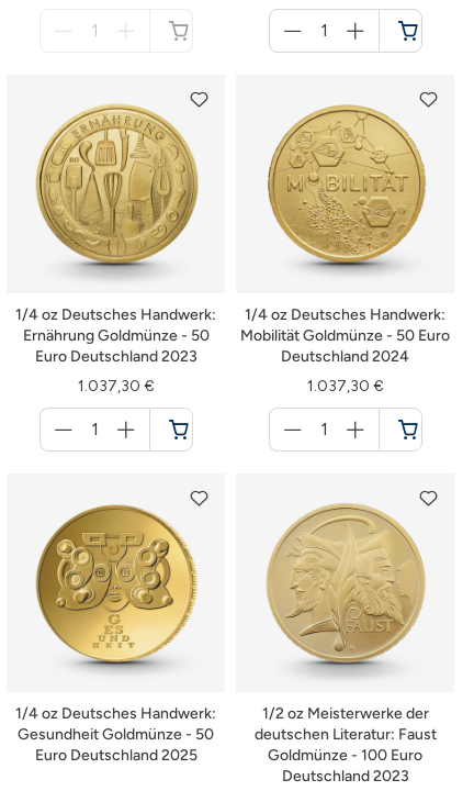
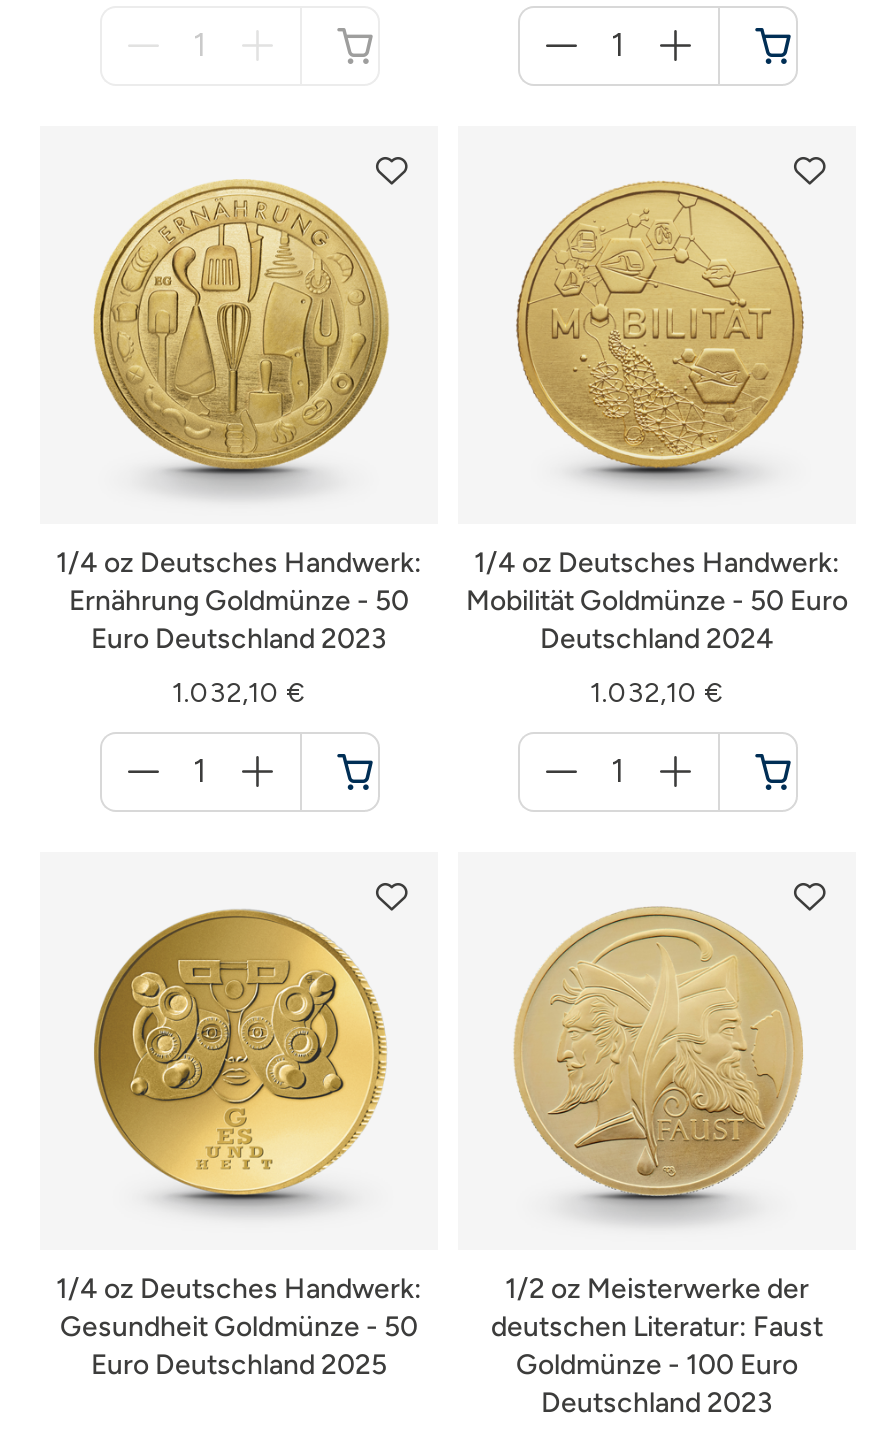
[77,377,154,396] 1.037,30 € -> [172,676,306,710] 1.032,10 €
[307,377,383,396] 1.037,30 € -> [590,676,724,710] 1.032,10 €

